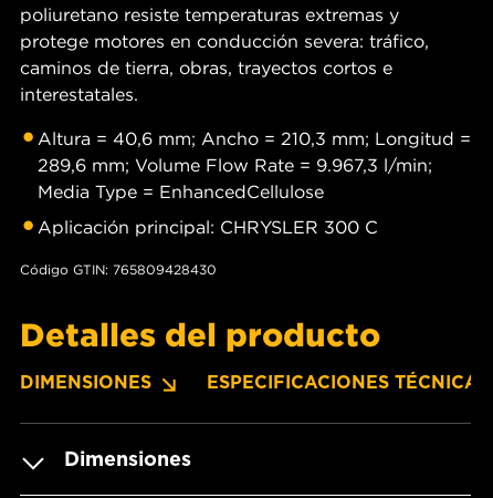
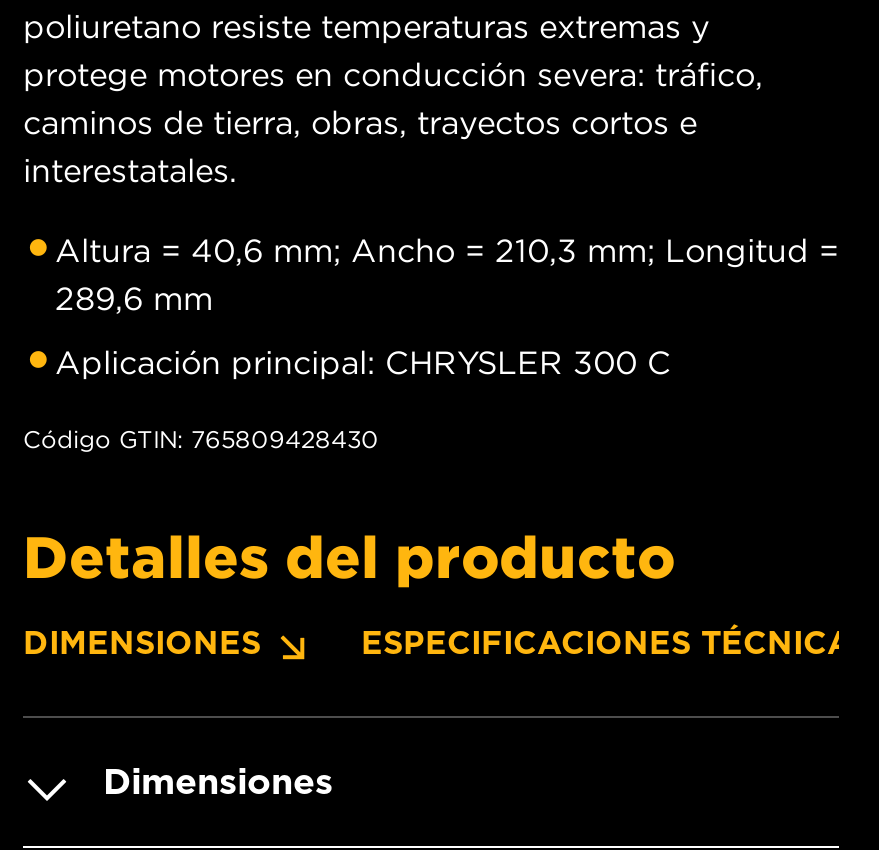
[38,154,432,203] 289,6 mm; Volume Flow Rate = 9.967,3 l/min; | Media Type = EnhancedCellulose -> [55,279,213,319] 289,6 mm

